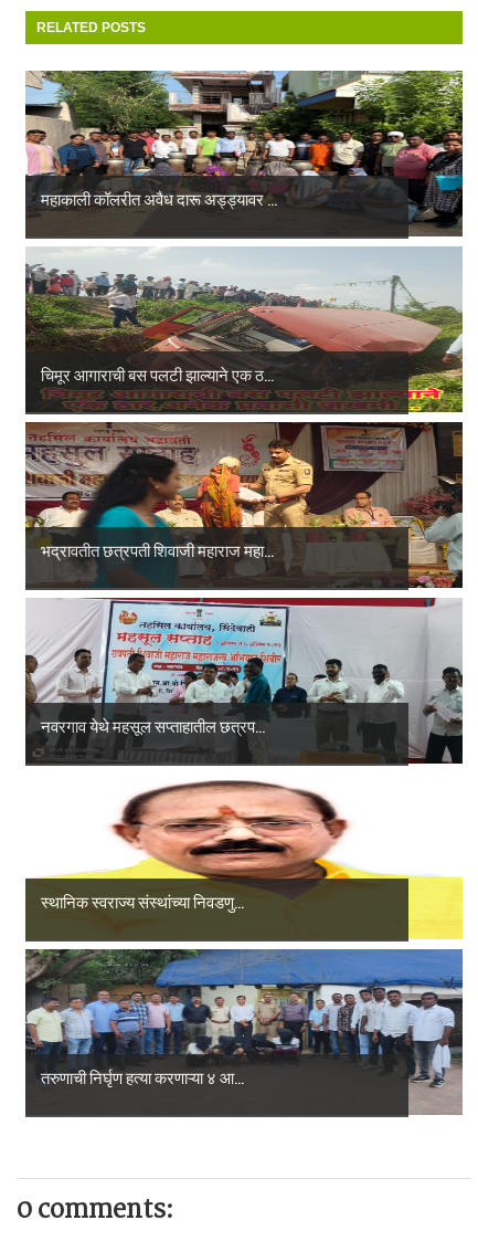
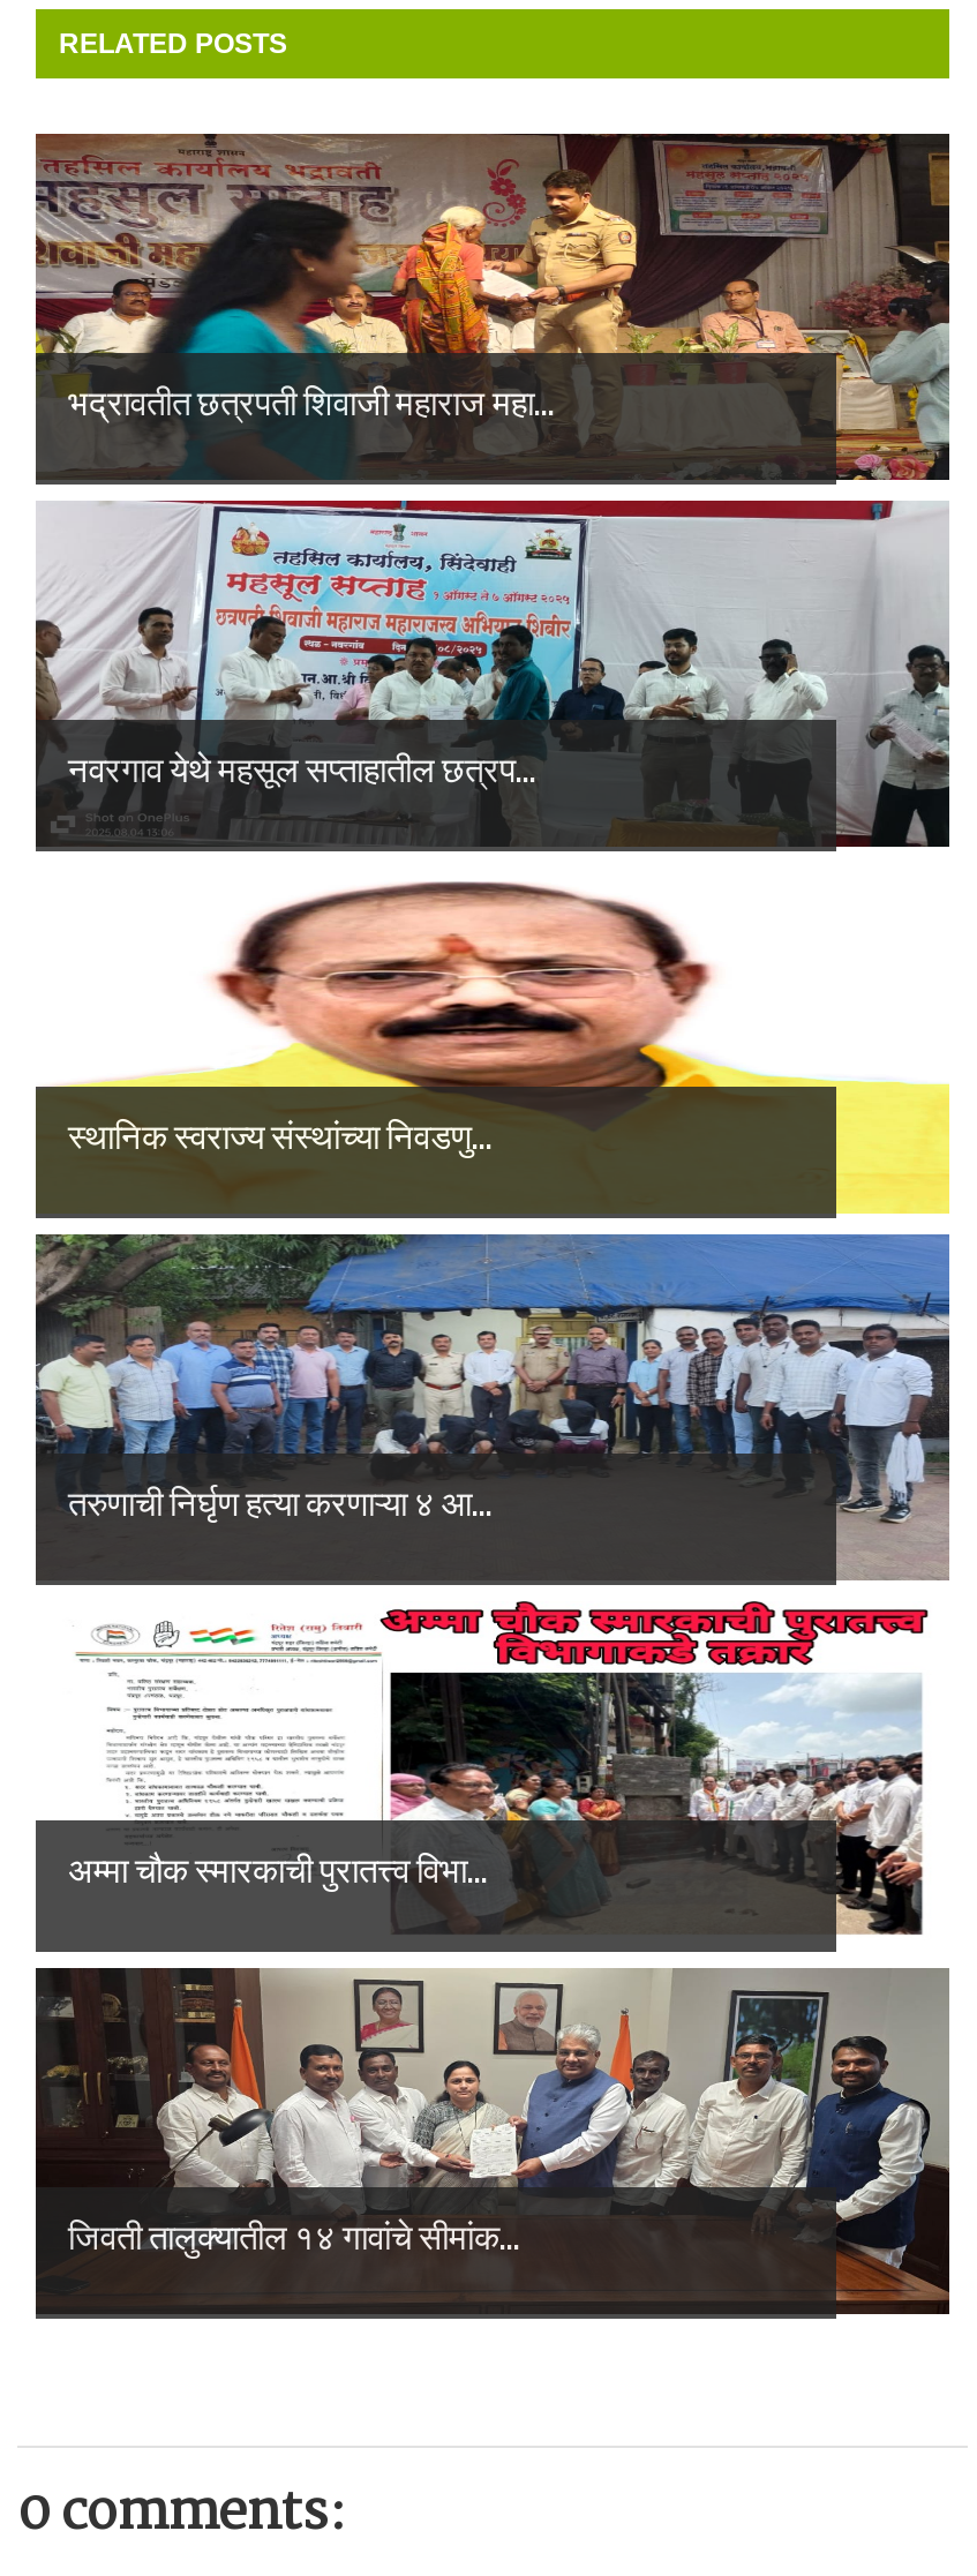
[25,70,464,236] [image] | महाकाली कॉलरीत अवैध दारू अड्ड्यावर ... -> none
[24,246,464,413] [image] | चिमूर आगाराची बस पलटी झाल्याने एक ठ... -> none
moved [23,420,465,1088] -> [31,129,954,1525]: [image] | भद्रावतीत छत्रपती शिवाजी महाराज महा... | नवरगाव येथे महसूल सप्ताहातील छत्रप... | स्थानिक स्वराज्य संस्थांच्या निवडणु... | तरुणाची निर्घृण हत्या करणाऱ्या ४ आ...
none -> [36,1966,949,2314] [image] | जिवती तालुक्यातील १४ गावांचे सीमांक...
none -> [63,1599,931,1945] [image] | अम्मा चौक स्मारकाची पुरातत्त्व विभा...

